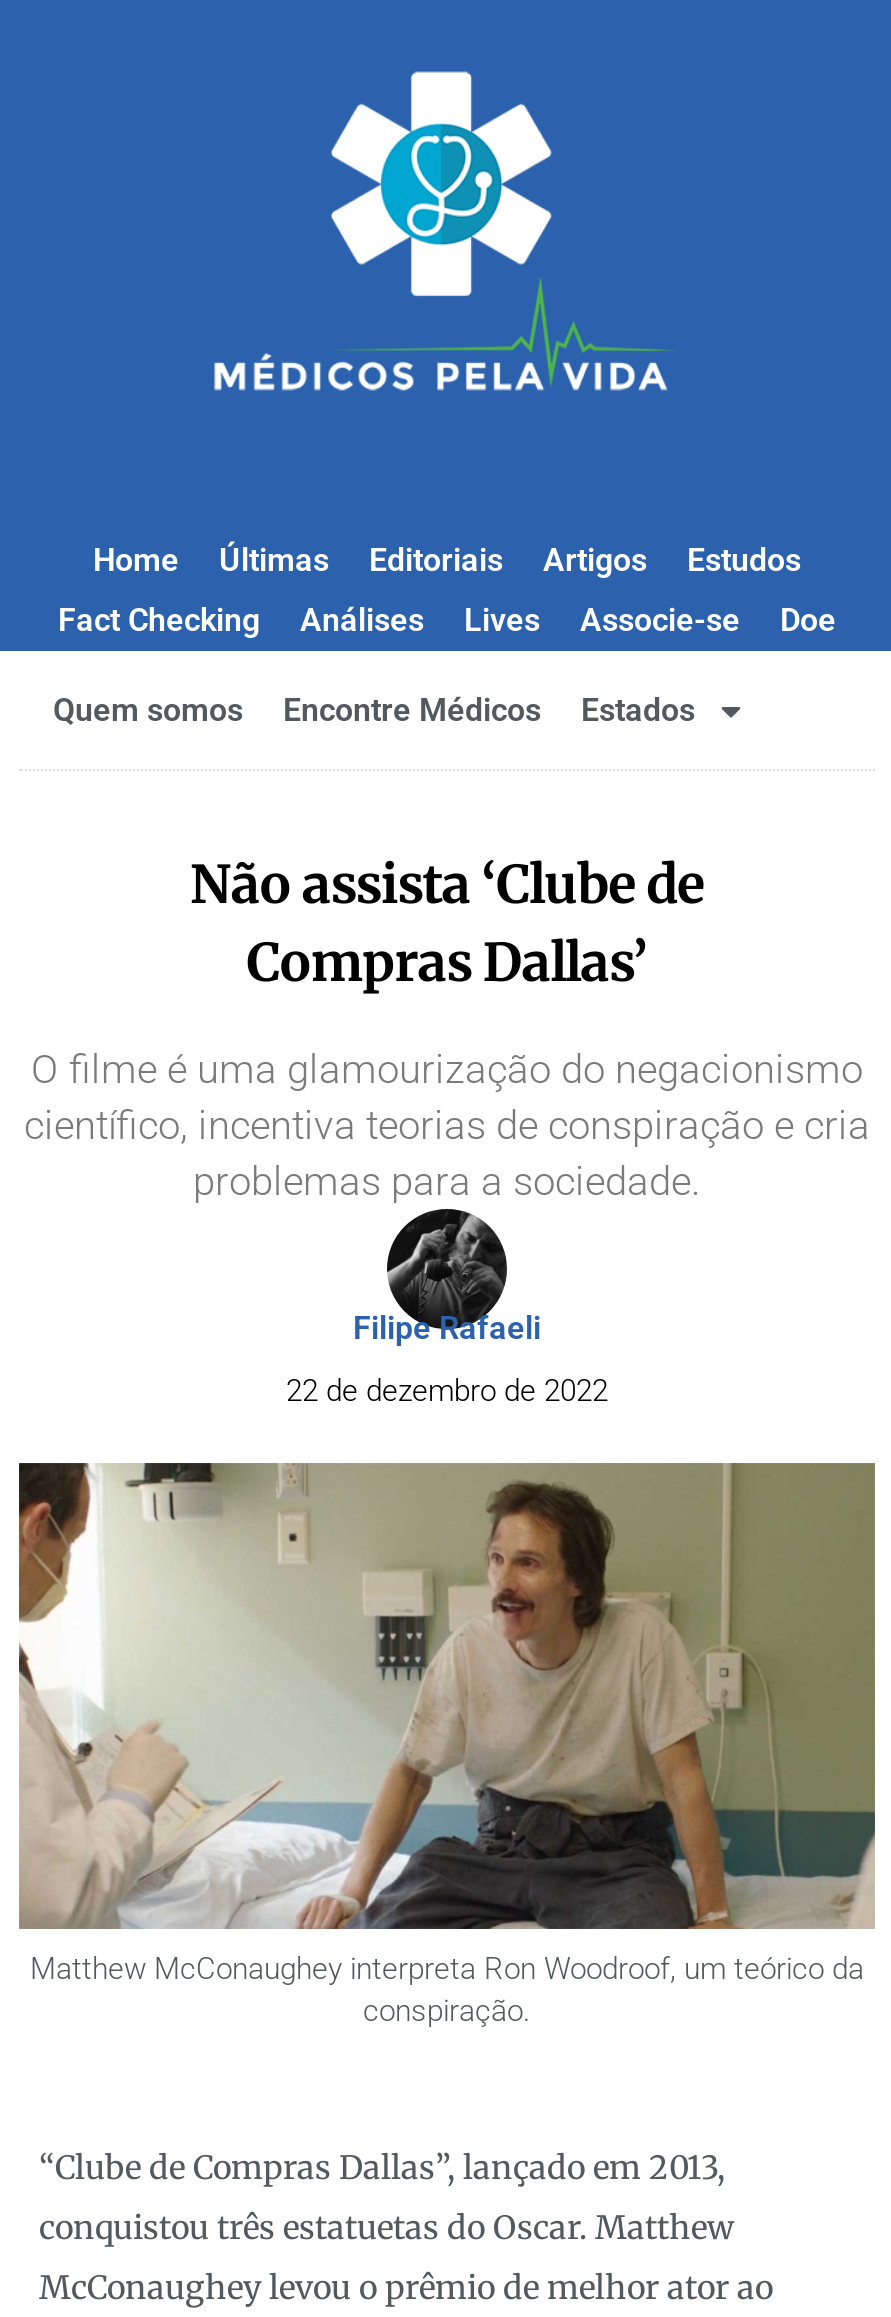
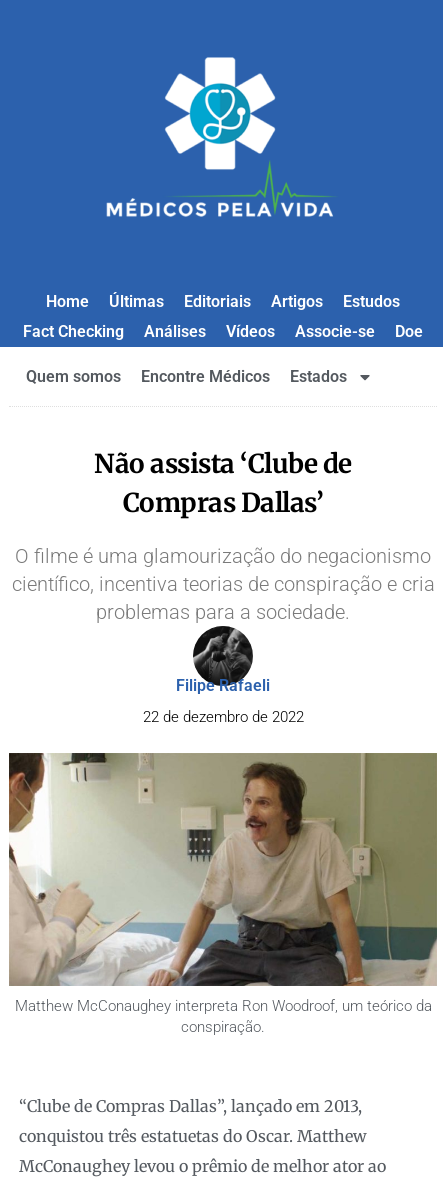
[464,601,540,639] Lives -> [226,322,275,341] Vídeos

